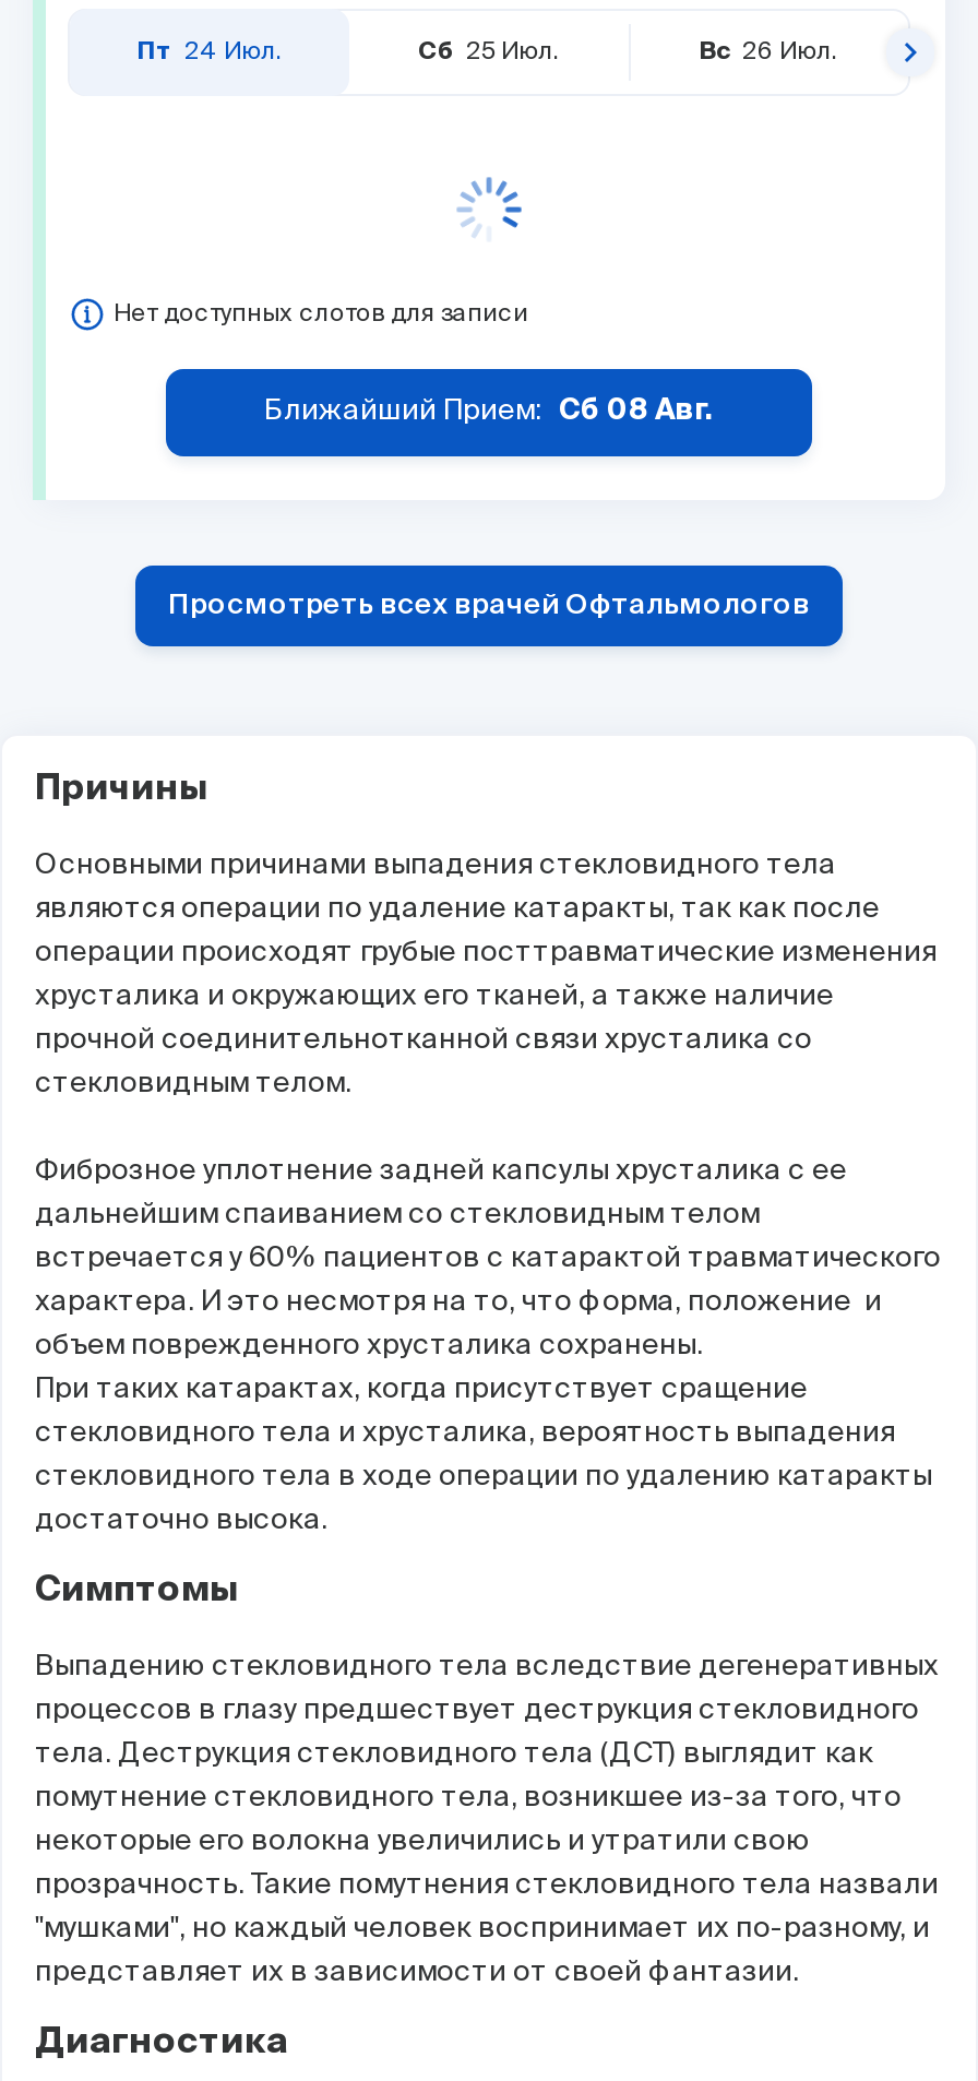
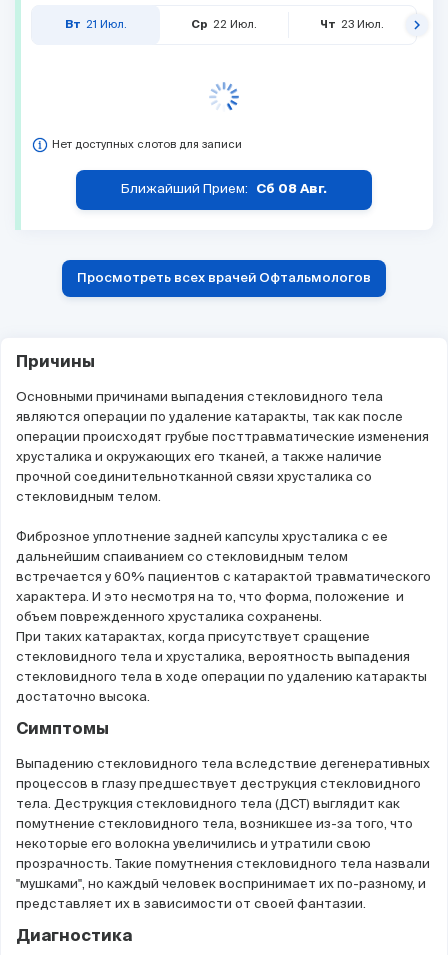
[136,37,283,64] Пт 24 Июл. -> [65,18,127,30] Вт 21 Июл.
[418,37,560,64] Сб 25 Июл. -> [191,18,257,30] Ср 22 Июл.
[699,37,838,64] Вс 26 Июл. -> [320,18,384,30] Чт 23 Июл.

